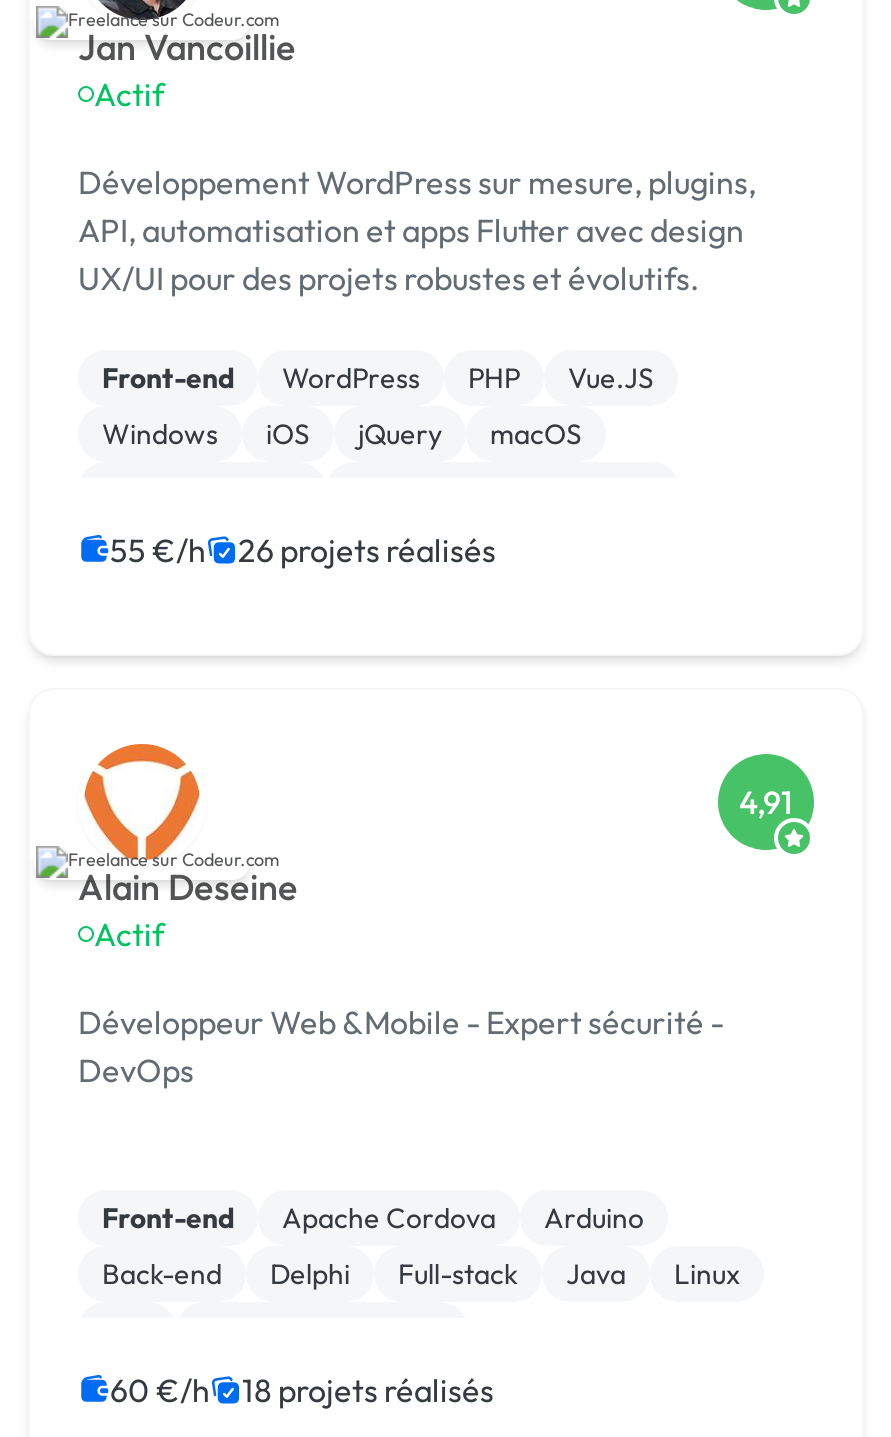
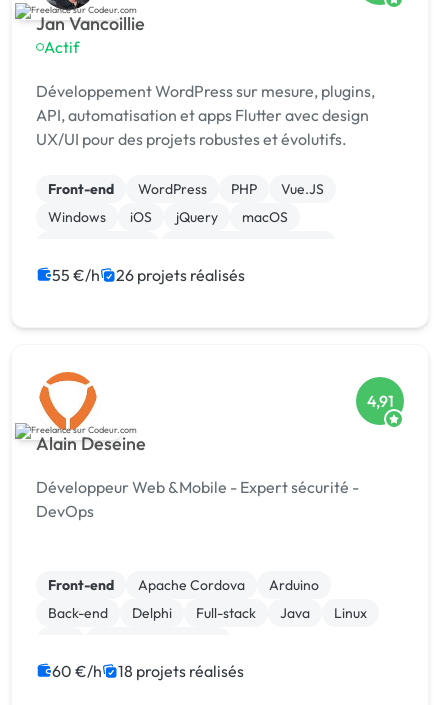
[94,914,164,954] Actif -> none

